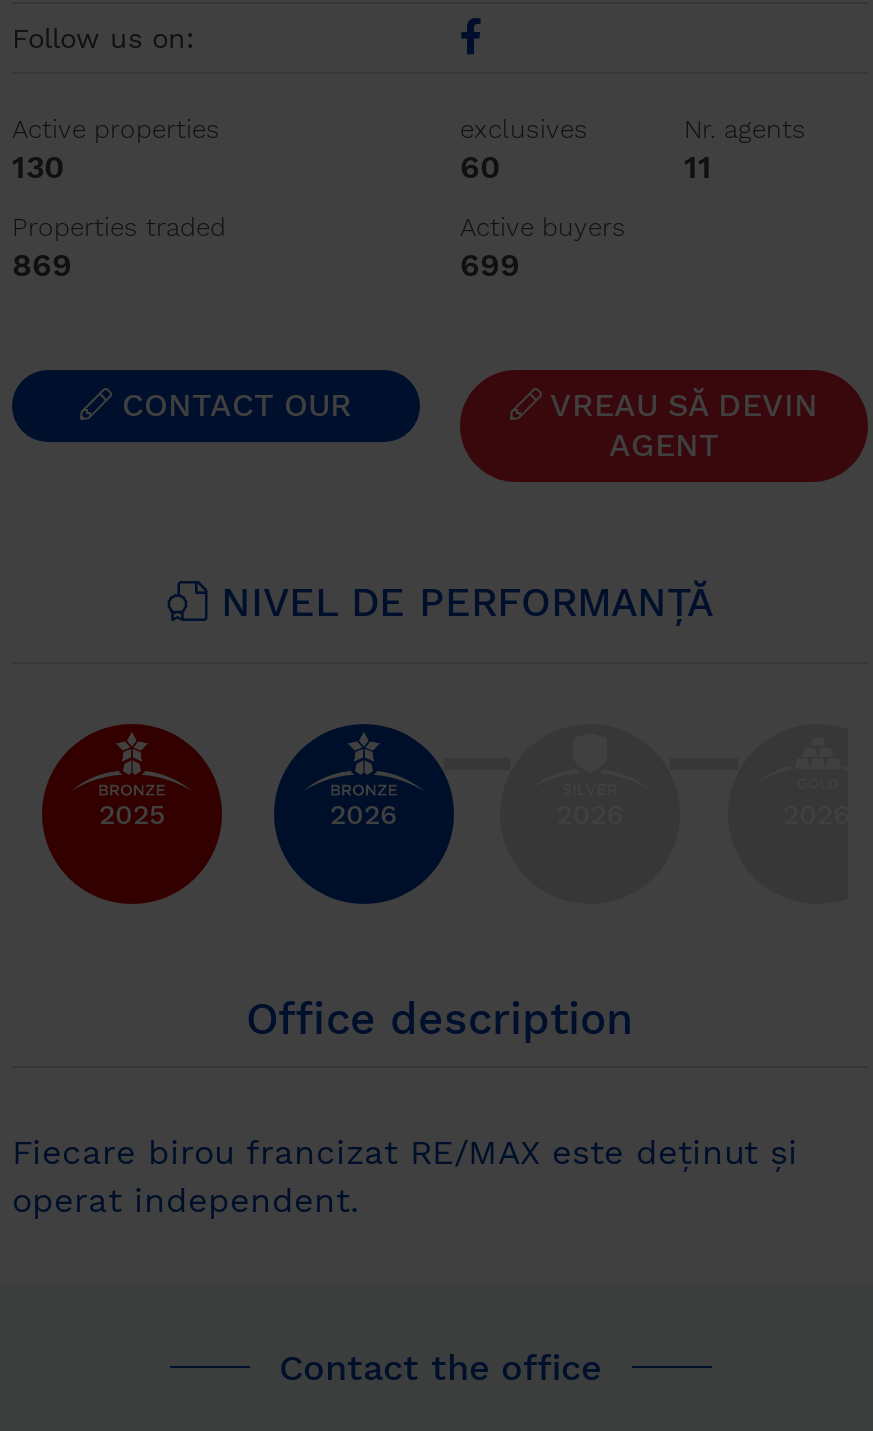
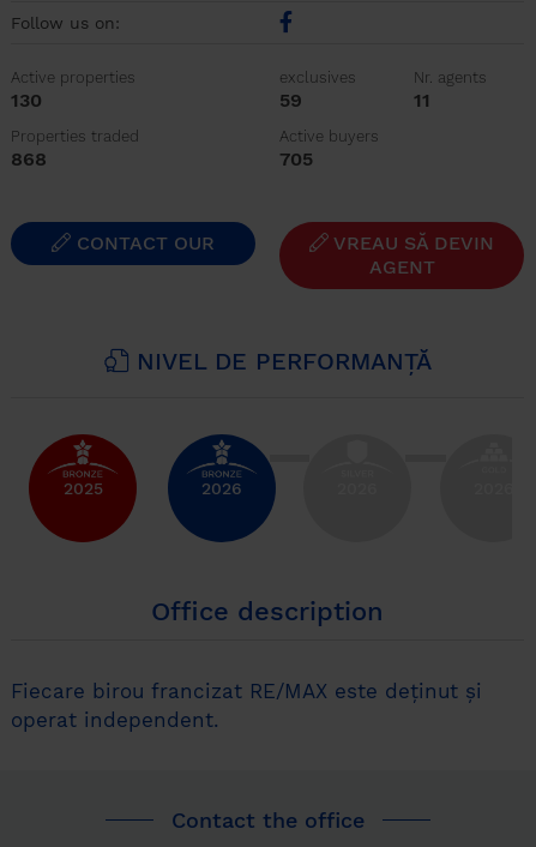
[460,148,500,186] 60 -> [279,89,302,111] 59
[12,246,72,284] 869 -> [11,147,47,170] 868
[460,246,520,284] 699 -> [279,147,313,170] 705

